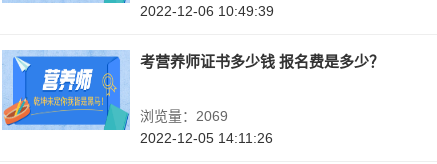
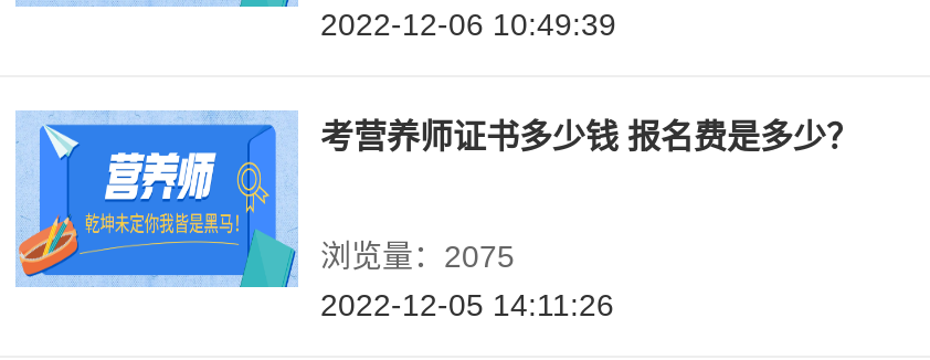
[140,108,228,124] 浏览量：2069 -> [320,239,515,274] 浏览量：2075

